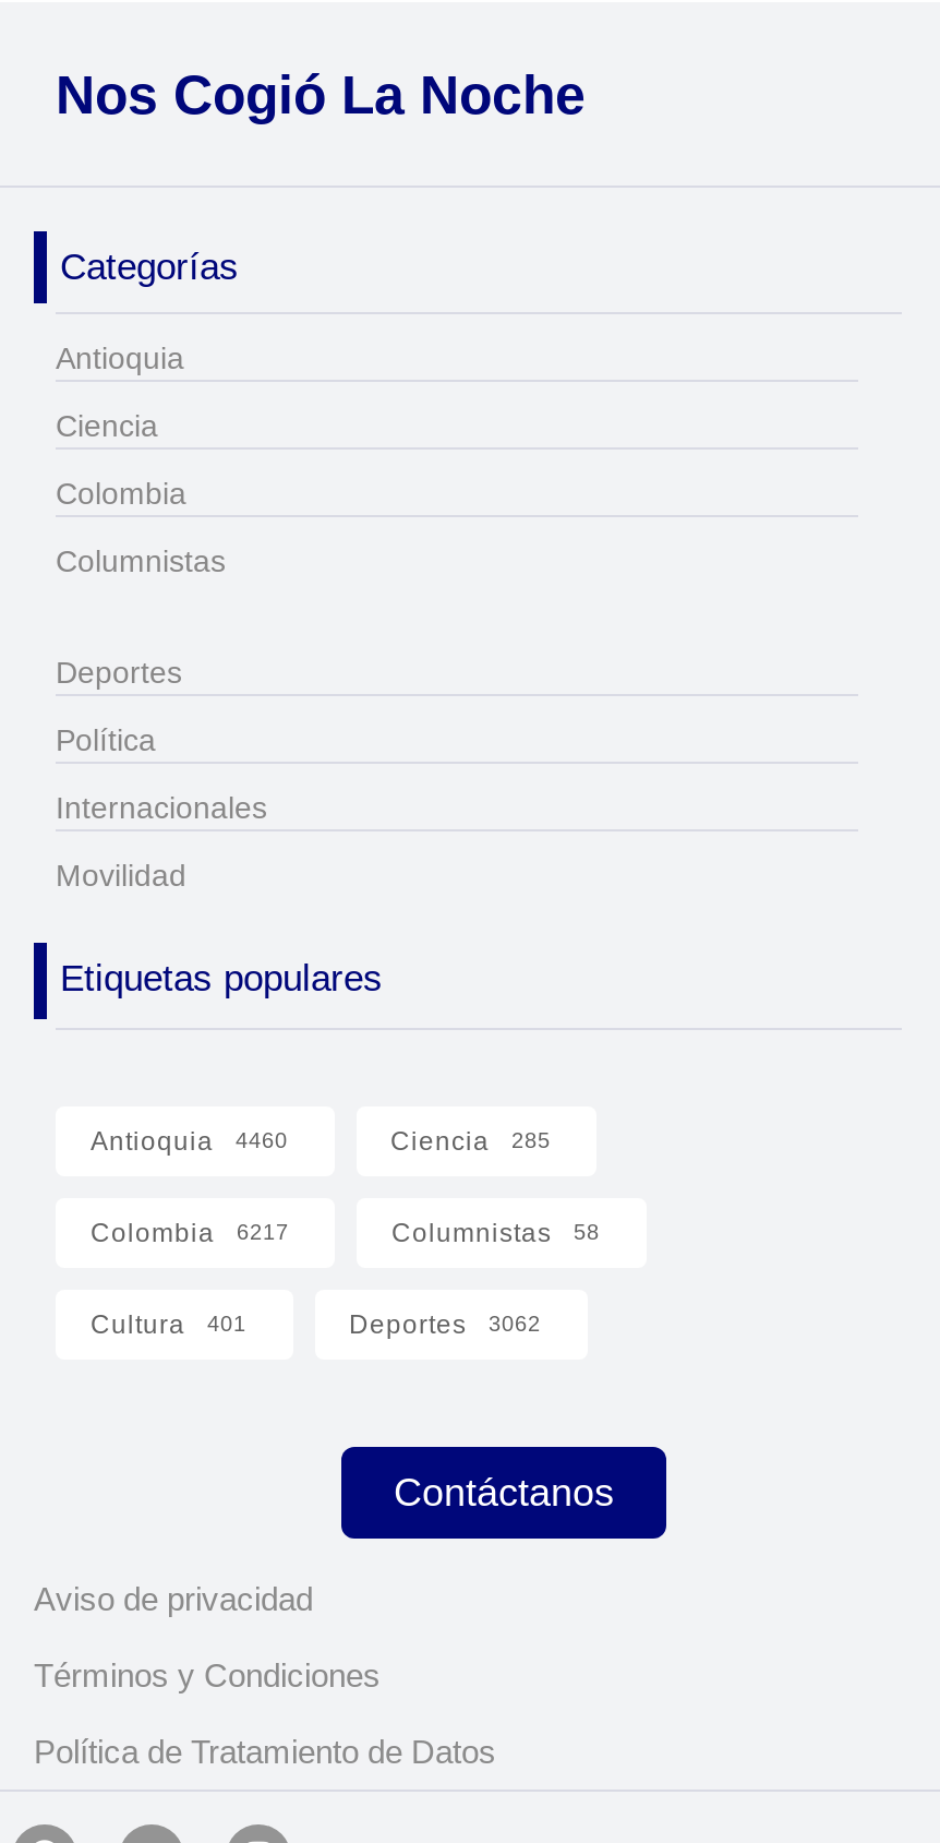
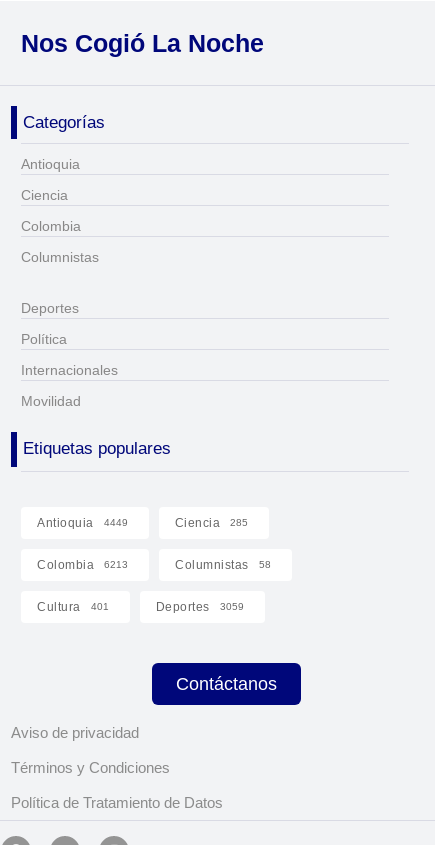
[91,1126,288,1156] Antioquia 4460 -> [37,516,127,530] Antioquia 4449
[91,1217,289,1248] Colombia 6217 -> [37,558,128,572] Colombia 6213
[349,1309,541,1340] Deportes 3062 -> [155,600,243,614] Deportes 3059

